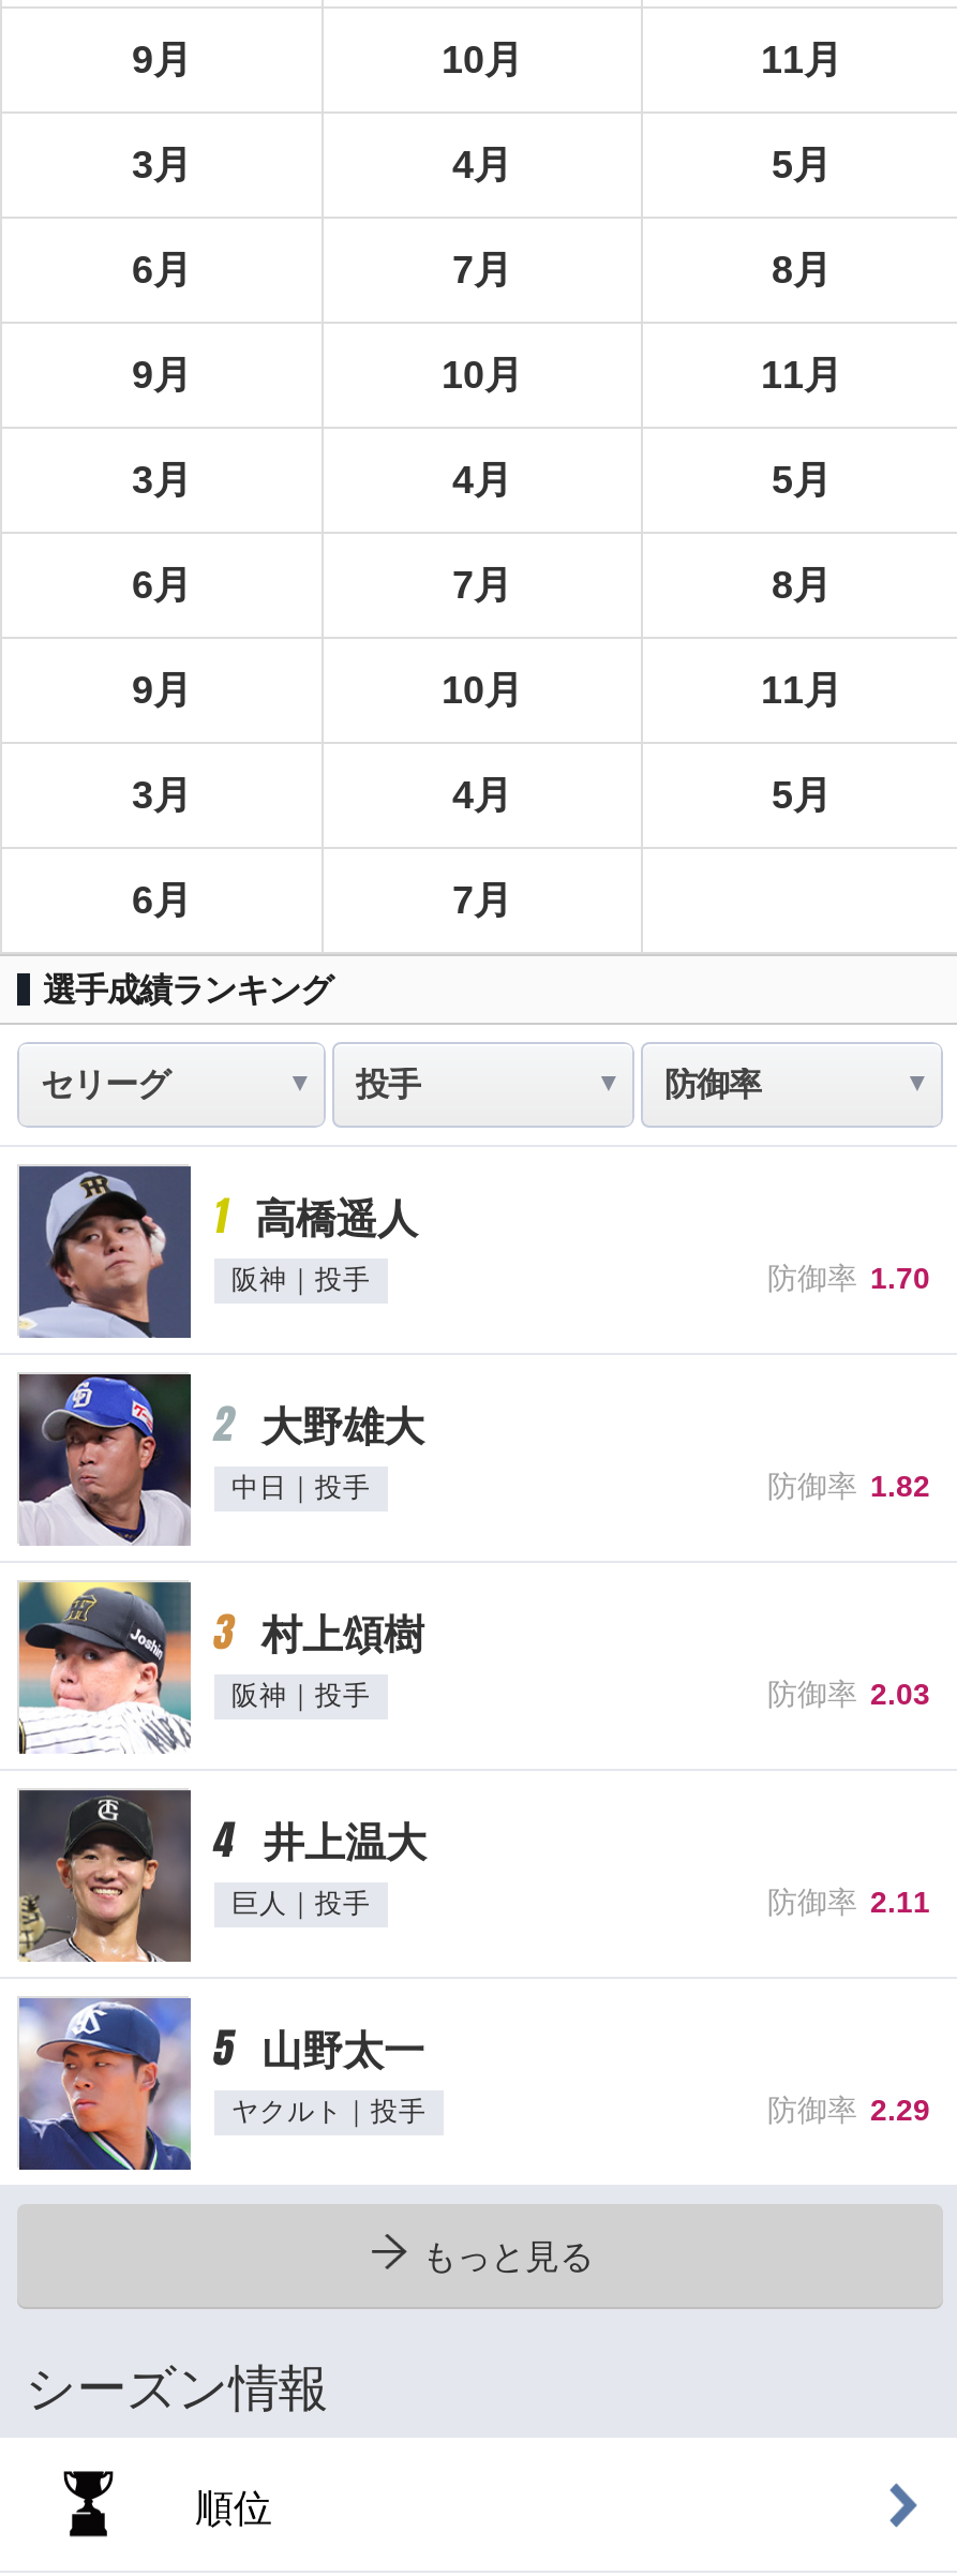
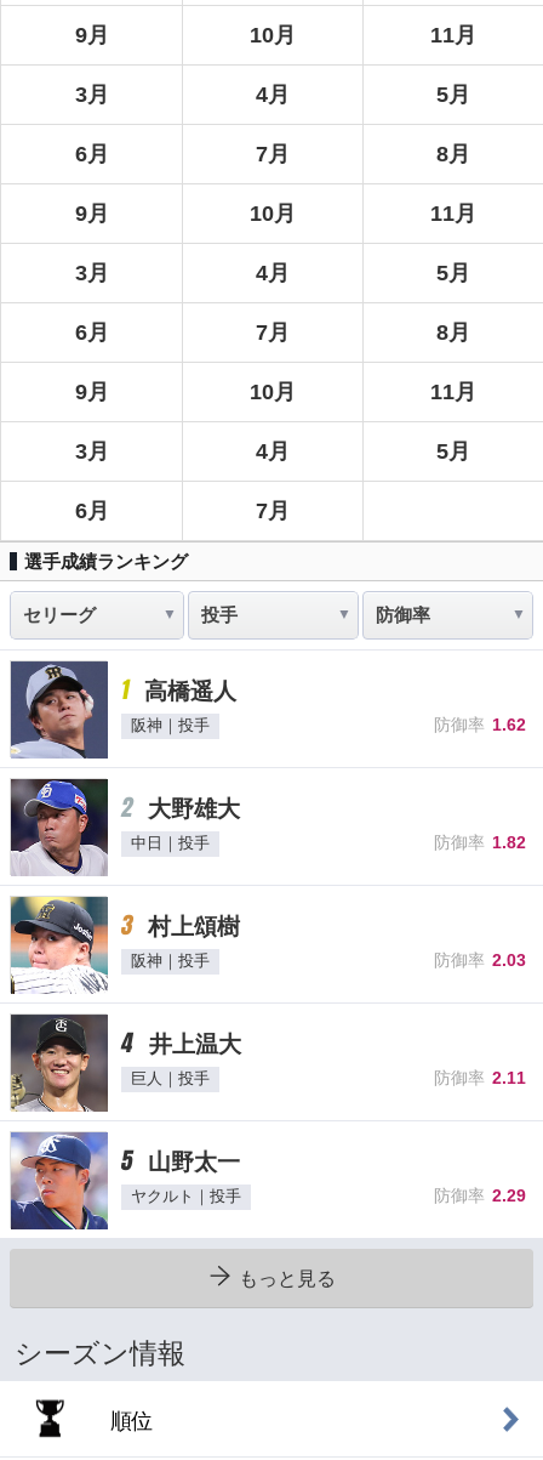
[767,1261,930,1295] 防御率 1.70 -> [434,715,526,734] 防御率 1.62

